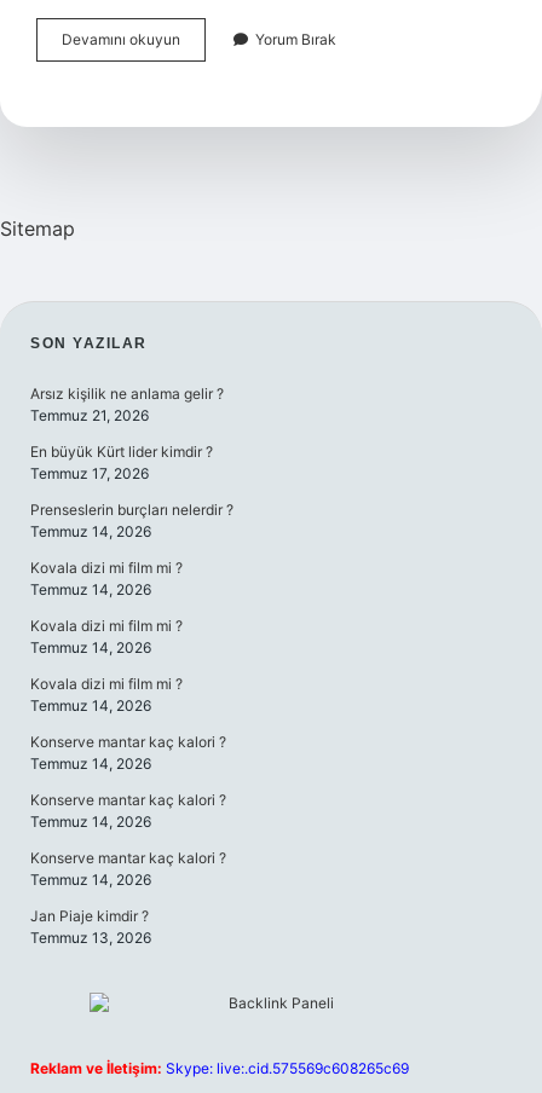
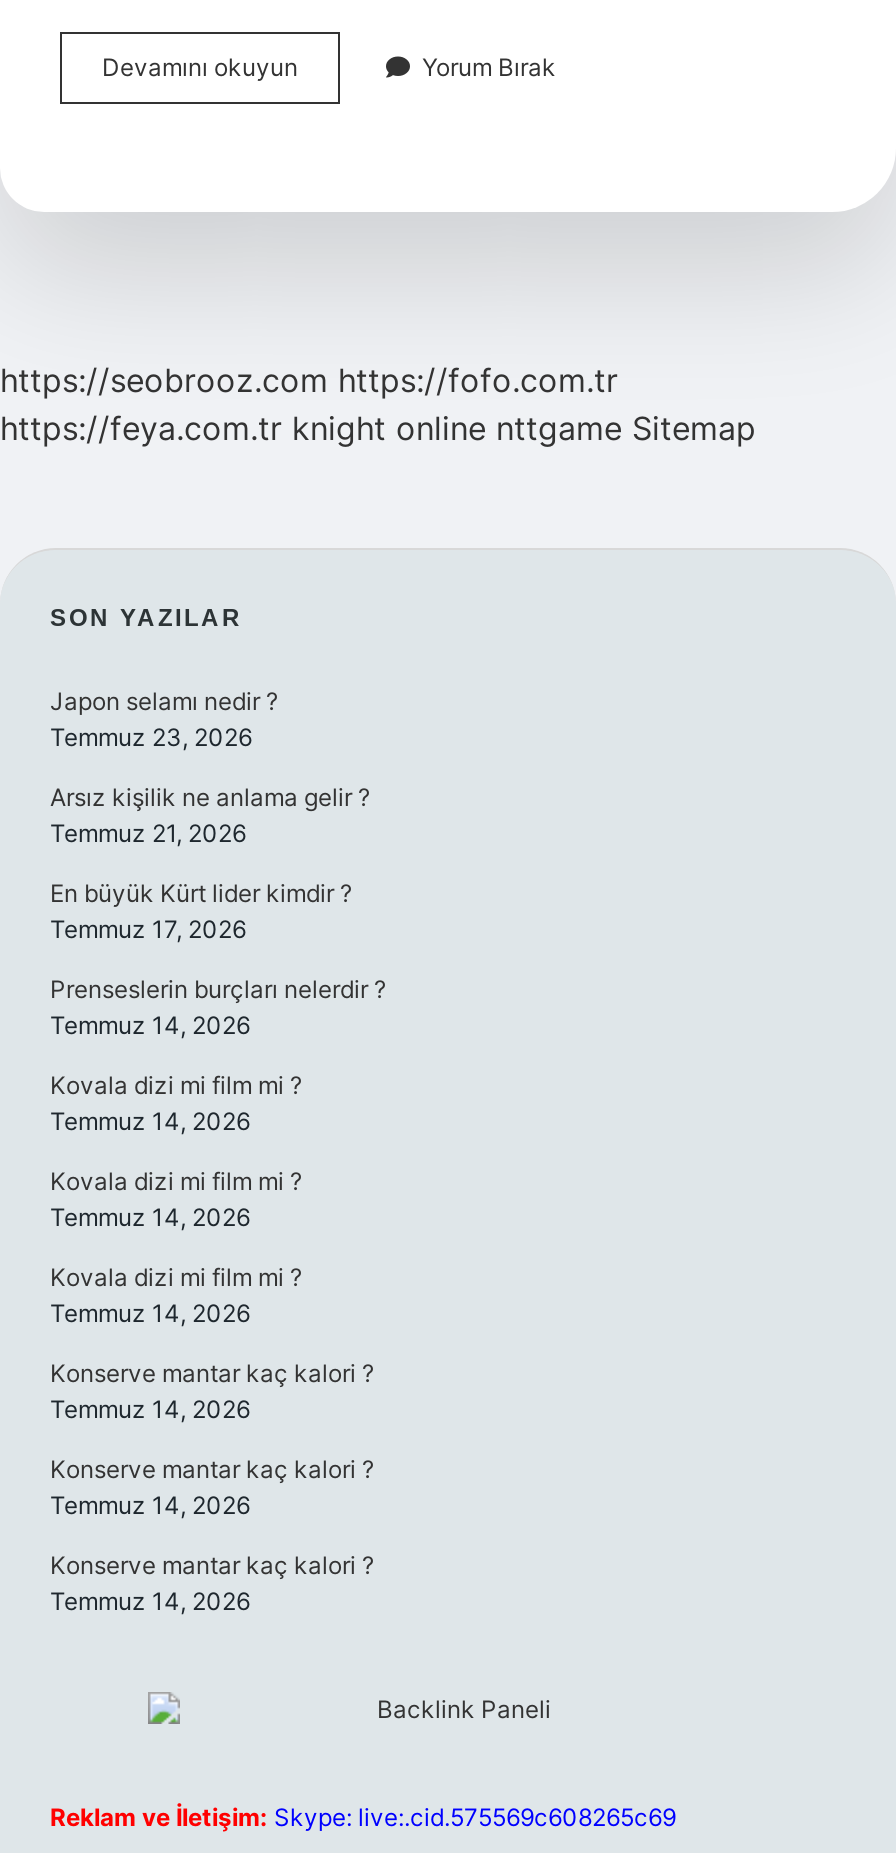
[0,216,75,241] Sitemap -> [0,360,756,448] https://seobrooz.com https://fofo.com.tr | https://feya.com.tr knight online nttgame Sitemap
none -> [50,686,278,752] Japon selamı nedir ? | Temmuz 23, 2026
moved [30,384,233,889] -> [50,782,386,1616]: Arsız kişilik ne anlama gelir ? | Temmuz 21, 2026 | En büyük Kürt lider kimdir ? | ... | Konserve mantar kaç kalori ? | Temmuz 14, 2026
[30,907,151,947] Jan Piaje kimdir ? | Temmuz 13, 2026 -> none

